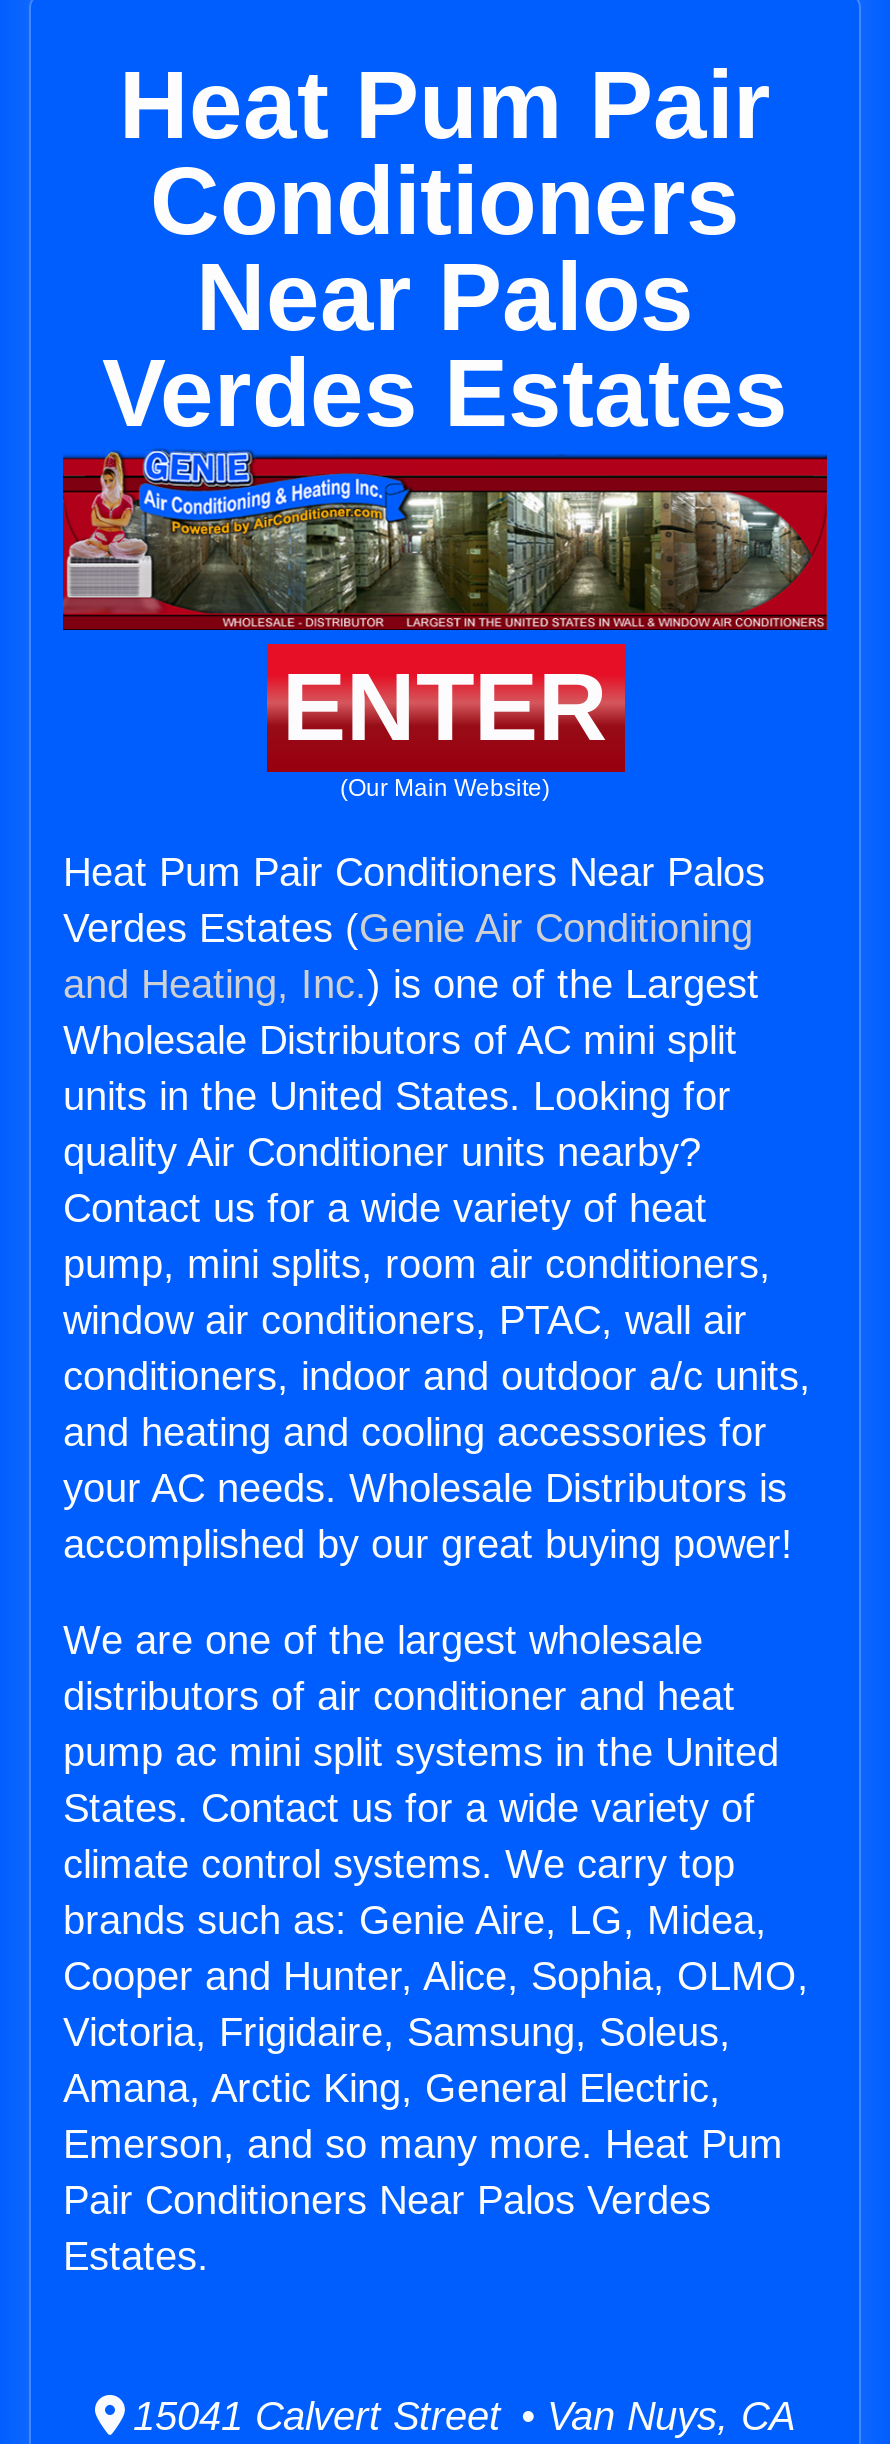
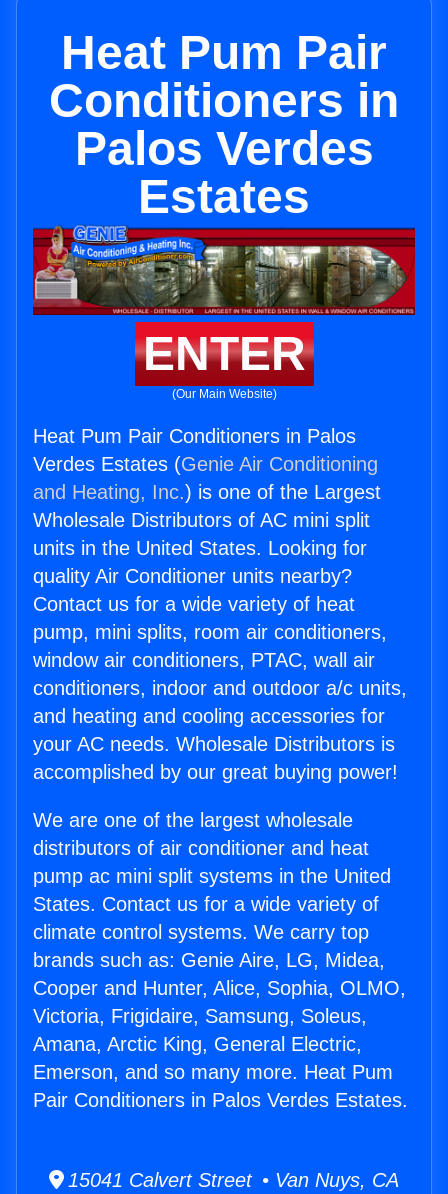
[102,148,788,446] Conditioners | Near Palos | Verdes Estates -> [49,74,399,223] Conditioners in | Palos Verdes | Estates
[63,850,765,894] Heat Pum Pair Conditioners Near Palos -> [33,425,356,447] Heat Pum Pair Conditioners in Palos
[63,2178,711,2278] Pair Conditioners Near Palos Verdes | Estates. -> [33,1089,408,1111] Pair Conditioners in Palos Verdes Estates.

